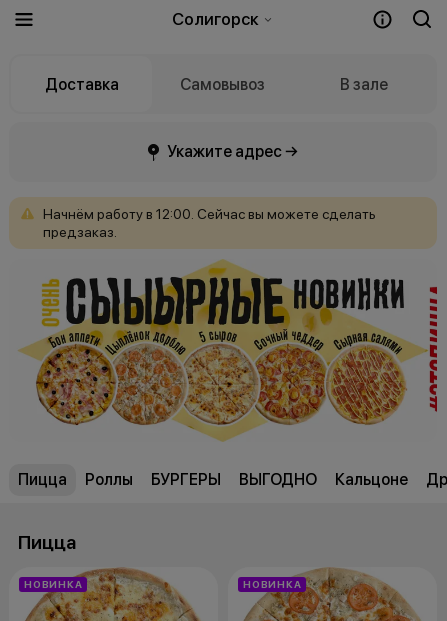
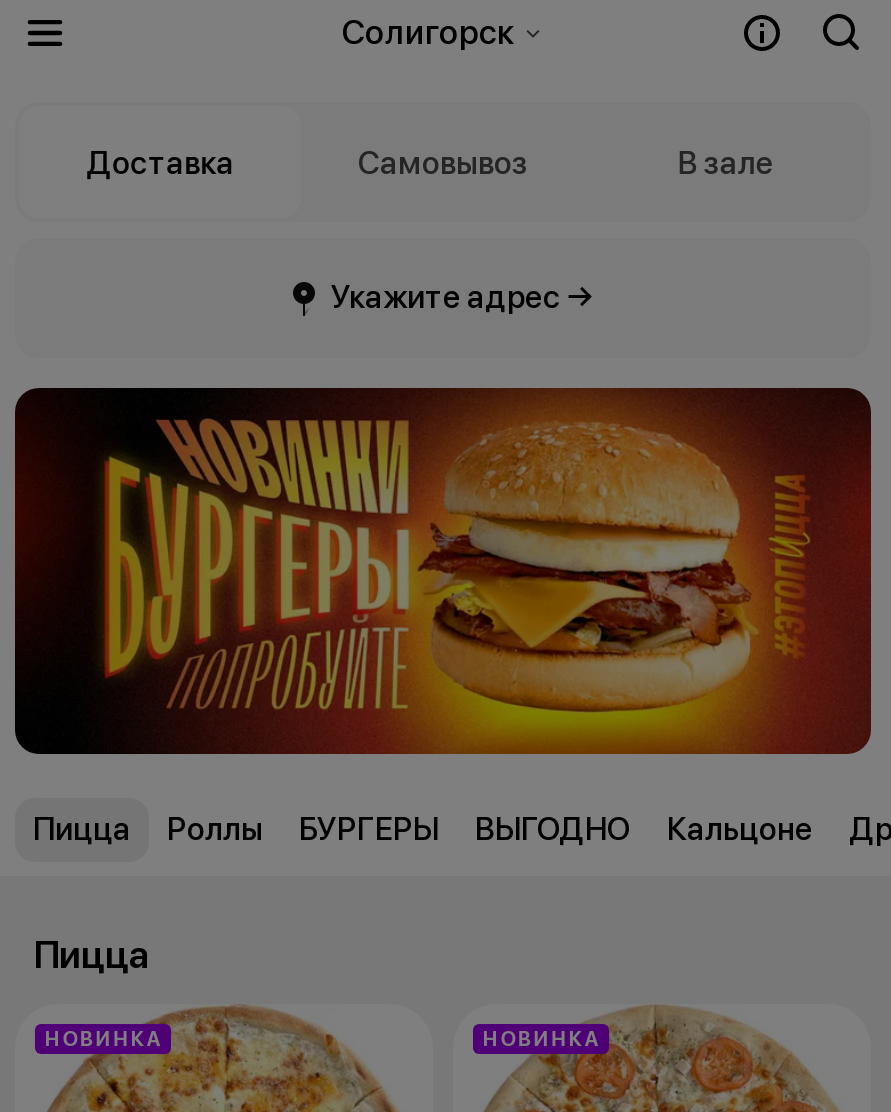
[43,206,376,240] Начнём работу в 12:00. Сейчас вы можете сделать | предзаказ. -> none
[9,259,438,442] [image] -> [13,386,873,756] [image]

